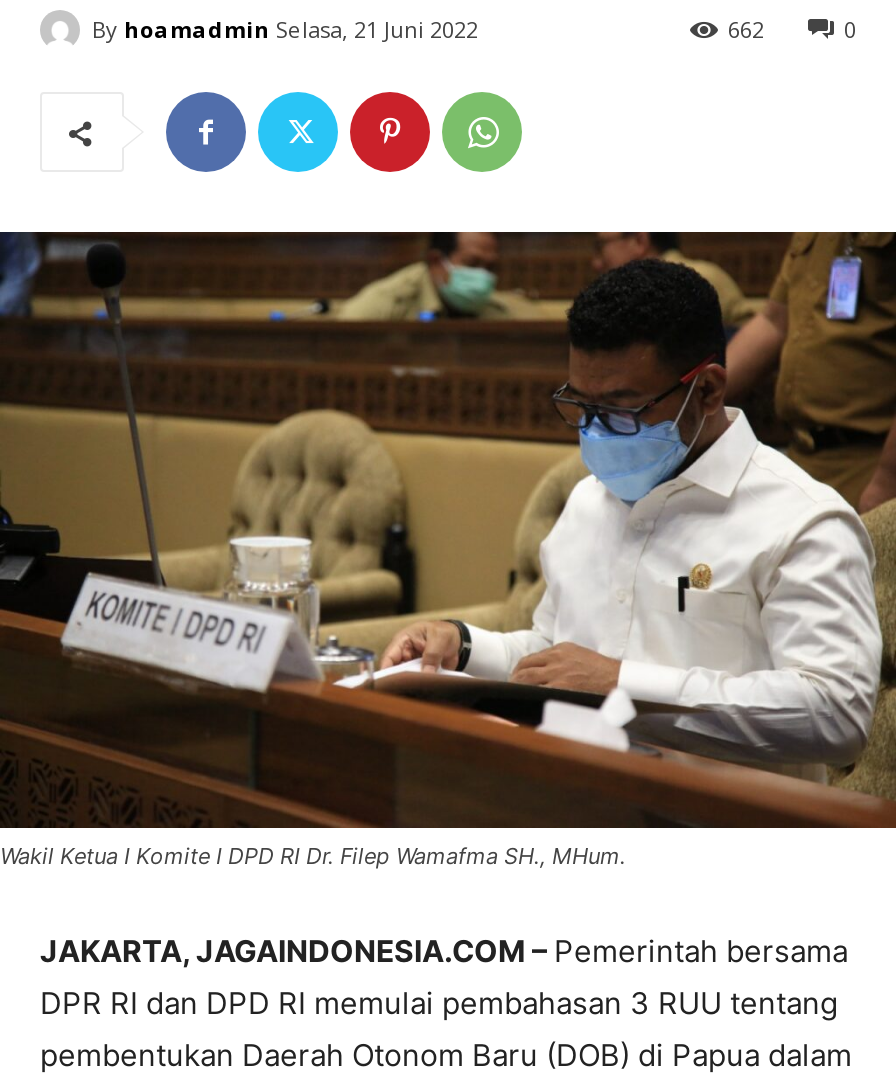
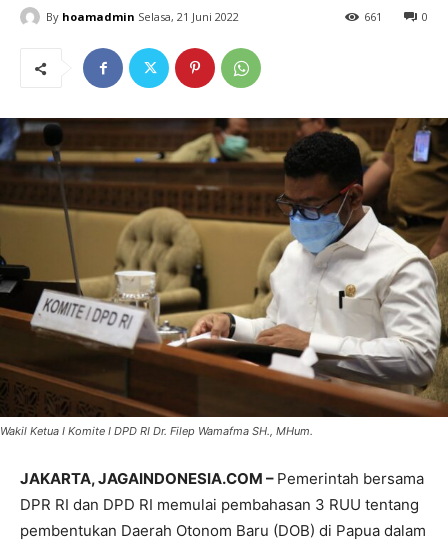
[728,14,764,44] 662 -> [364,9,382,24] 661

